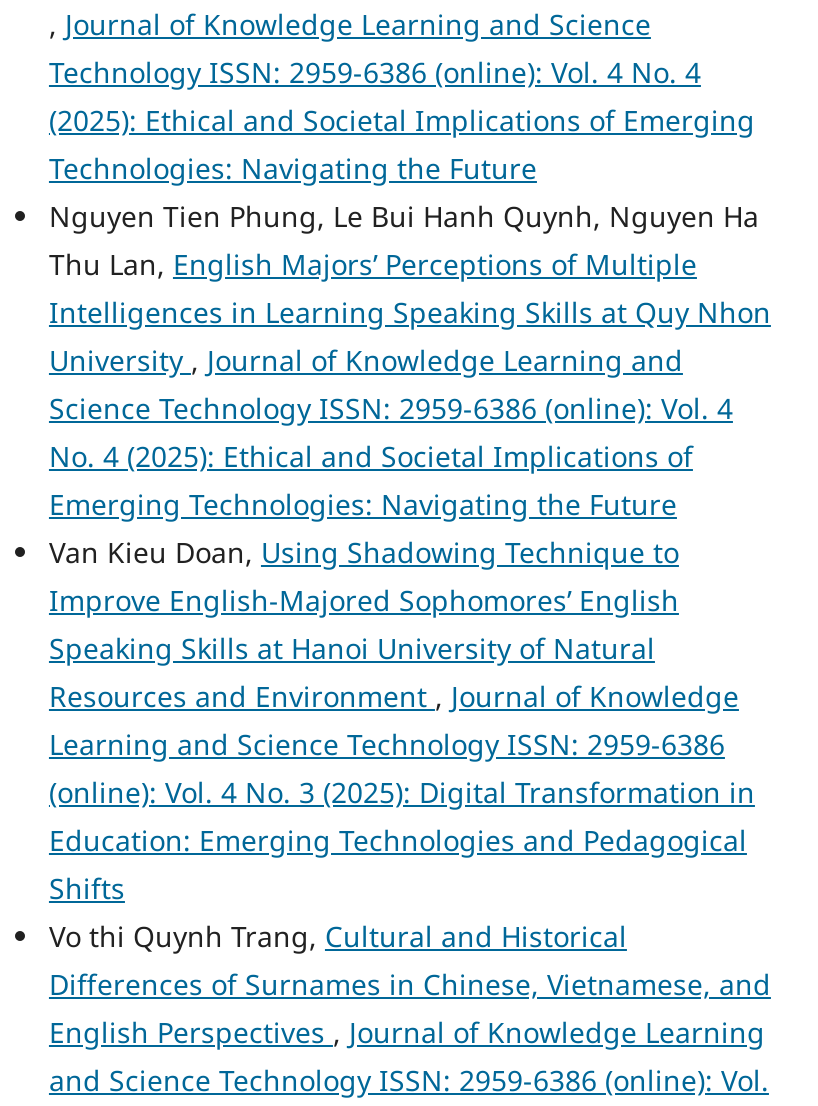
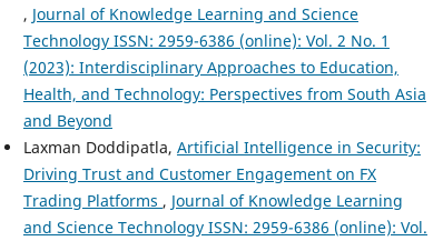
[49,54,771,1052] Technology ISSN: 2959-6386 (online): Vol. 4 No. 4 | (2025): Ethical and Societal Implications of Emerging | Technologies: Navigating the Future | Nguyen Tien Phung, Le Bui Hanh Quynh, Nguyen Ha | Thu Lan, English Majors’ Perceptions of Multiple | Intelligences in Learning Speaking Skills at Quy Nhon | University, Journal of Knowledge Learning and | Science Technology ISSN: 2959-6386 (online): Vol. 4 | No. 4 (2025): Ethical and Societal Implications of | Emerging Technologies: Navigating the Future | Van Kieu Doan, Using Shadowing Technique to | Improve English-Majored Sophomores’ English | Speaking Skills at Hanoi University of Natural | Resources and Environment, Journal of Knowledge | Learning and Science Technology ISSN: 2959-6386 | (online): Vol. 4 No. 3 (2025): Digital Transformation in | Education: Emerging Technologies and Pedagogical | Shifts | Vo thi Quynh Trang, Cultural and Historical | Differences of Surnames in Chinese, Vietnamese, and | English Perspectives, Journal of Knowledge Learning -> [23,30,426,211] Technology ISSN: 2959-6386 (online): Vol. 2 No. 1 | (2023): Interdisciplinary Approaches to Education, | Health, and Technology: Perspectives from South Asia | and Beyond | Laxman Doddipatla, Artificial Intelligence in Security: | Driving Trust and Customer Engagement on FX | Trading Platforms, Journal of Knowledge Learning

